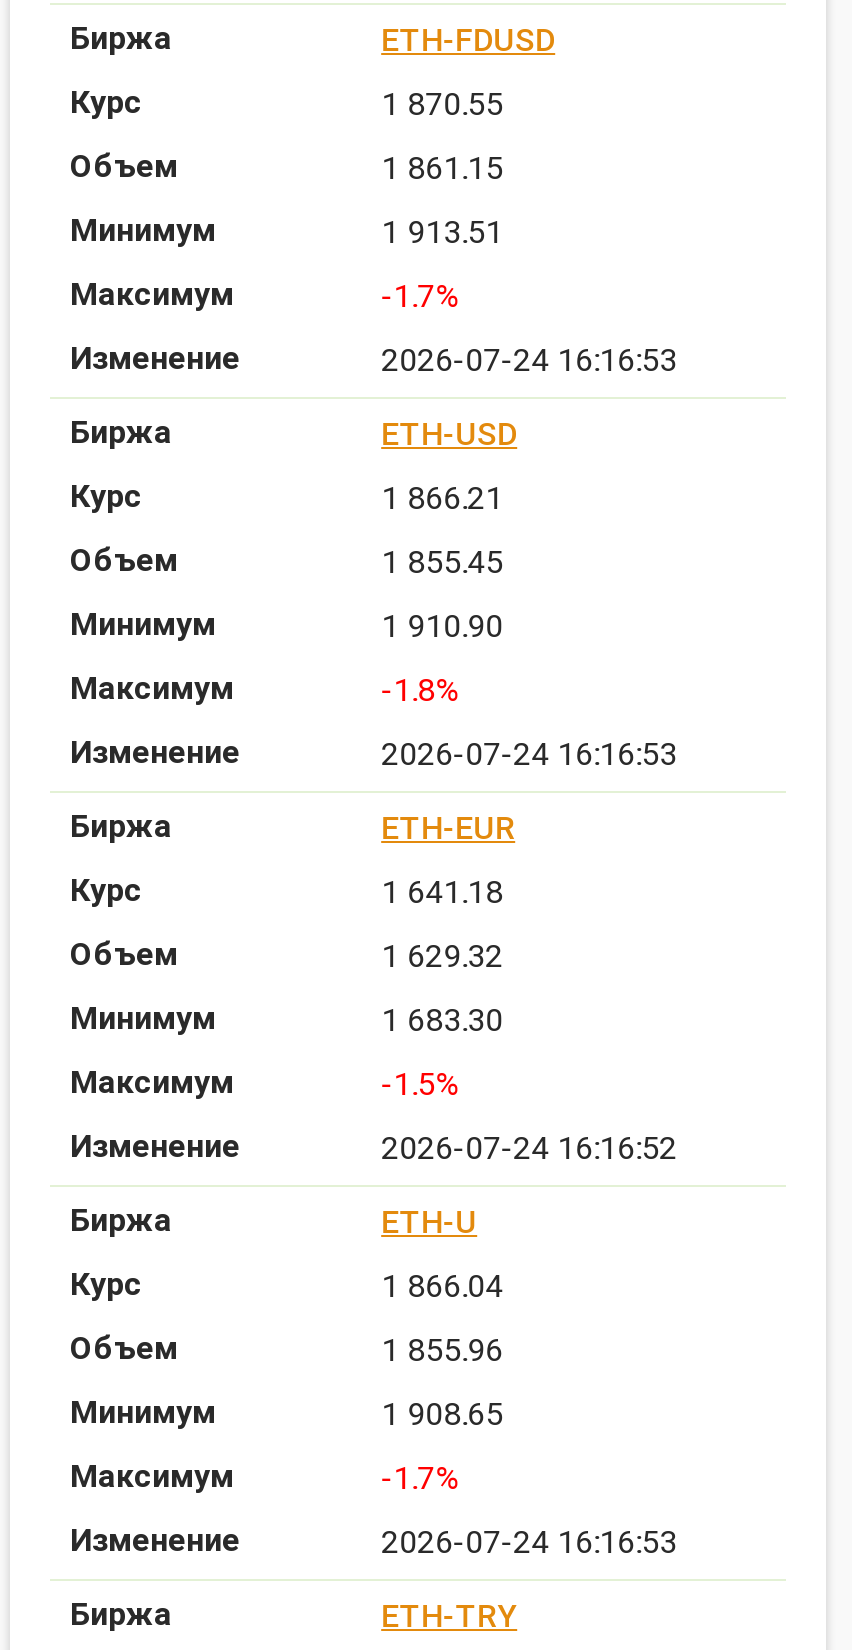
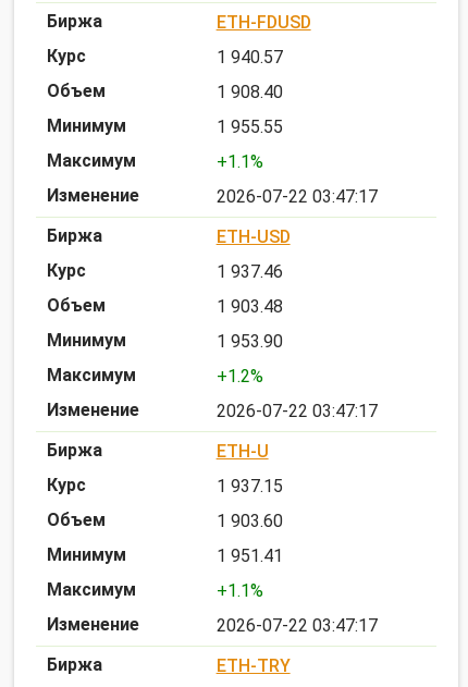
[381,85,503,123] 1 870.55 -> [216,47,283,68] 1 940.57
[381,149,503,187] 1 861.15 -> [216,82,283,102] 1 908.40
[381,213,503,251] 1 913.51 -> [216,116,283,137] 1 955.55
[381,277,459,315] -1.7% -> [216,151,263,172] +1.1%
[381,341,677,379] 2026-07-24 16:16:53 -> [216,186,377,207] 2026-07-22 03:47:17
[381,479,677,1167] 1 866.21 | 1 855.45 | 1 910.90 | -1.8% | 2026-07-24 16:16:53 | ETH-EUR | 1 641.18 | 1 629.32 | 1 683.30 | -1.5% | 2026-07-24 16:16:52 -> [216,261,377,421] 1 937.46 | 1 903.48 | 1 953.90 | +1.2% | 2026-07-22 03:47:17
[381,1267,503,1305] 1 866.04 -> [216,476,283,496] 1 937.15
[381,1331,503,1369] 1 855.96 -> [216,511,283,531] 1 903.60
[381,1395,503,1433] 1 908.65 -> [216,545,283,566] 1 951.41
[381,1459,459,1497] -1.7% -> [216,580,263,601] +1.1%
[381,1523,677,1561] 2026-07-24 16:16:53 -> [216,615,377,636] 2026-07-22 03:47:17

